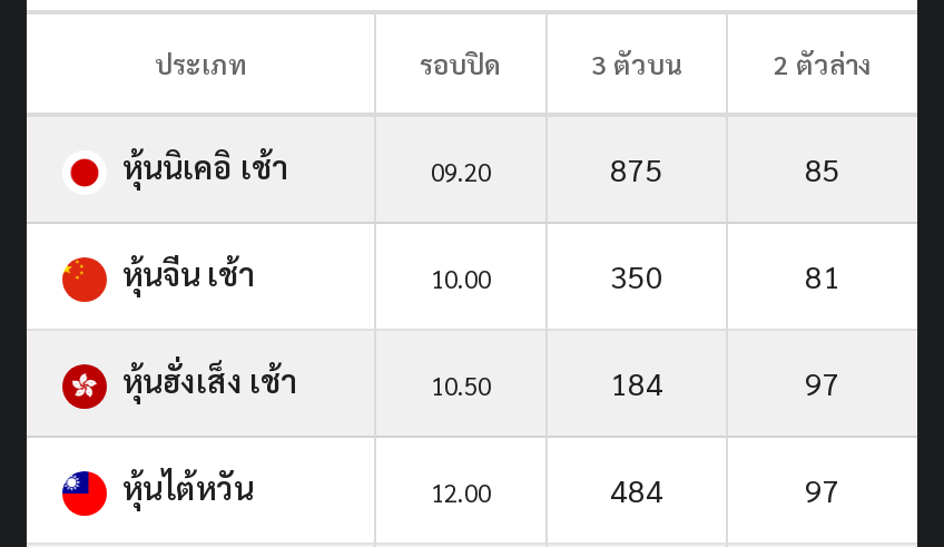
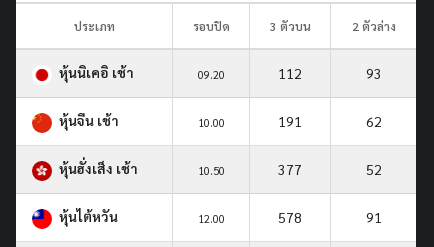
[610,148,663,188] 875 -> [278,64,302,82] 112
[805,148,840,188] 85 -> [365,64,381,82] 93
[610,255,663,295] 350 -> [278,112,302,130] 191
[805,255,840,295] 81 -> [365,112,381,130] 62
[610,362,663,402] 184 -> [278,160,302,178] 377
[805,362,840,402] 97 -> [365,160,381,178] 52
[610,469,663,509] 484 -> [278,208,302,226] 578
[805,469,840,509] 97 -> [365,208,381,226] 91

